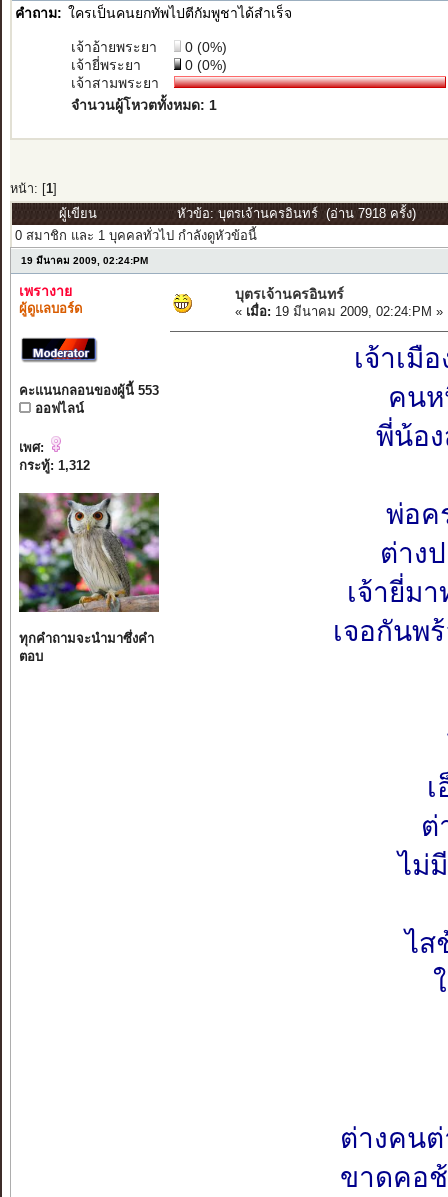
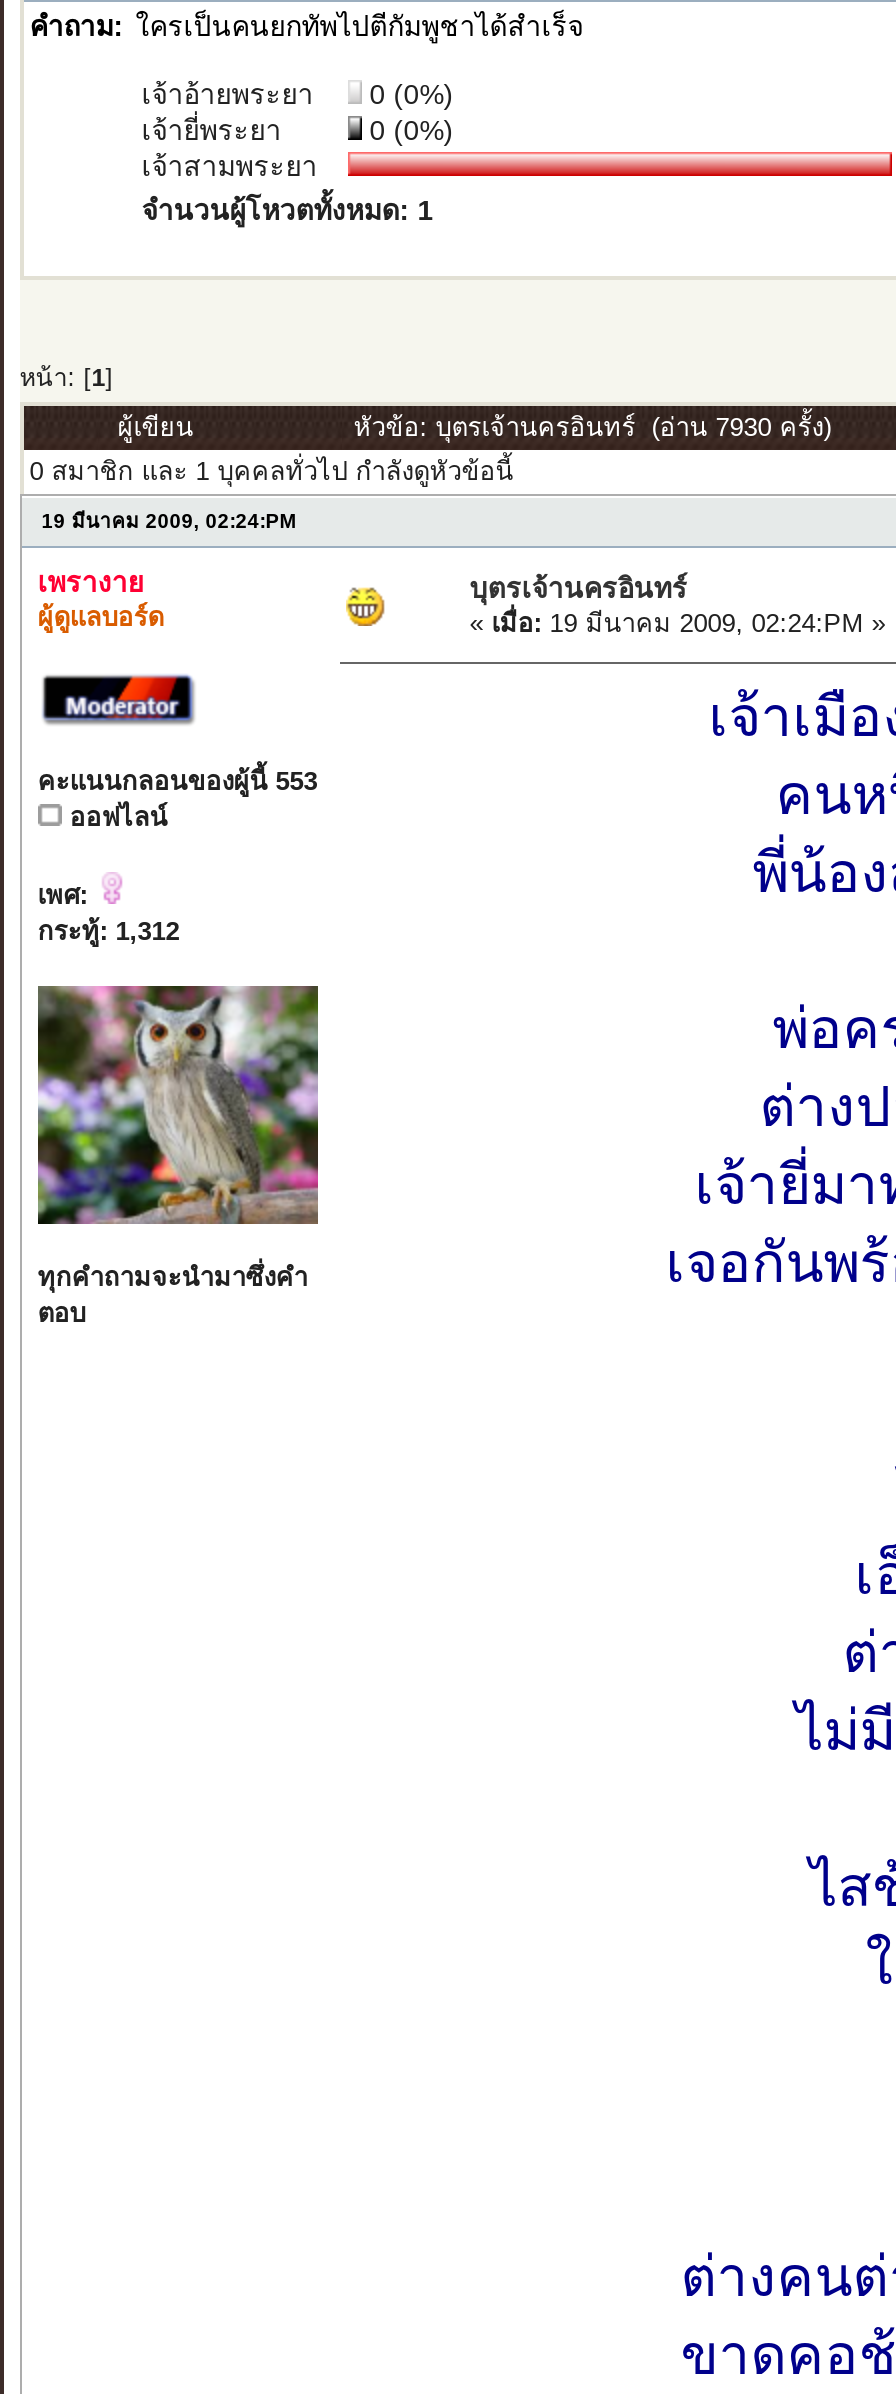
[177,206,416,221] หัวข้อ: บุตรเจ้านครอินทร์ (อ่าน 7918 ครั้ง) -> [354,412,832,442] หัวข้อ: บุตรเจ้านครอินทร์ (อ่าน 7930 ครั้ง)

